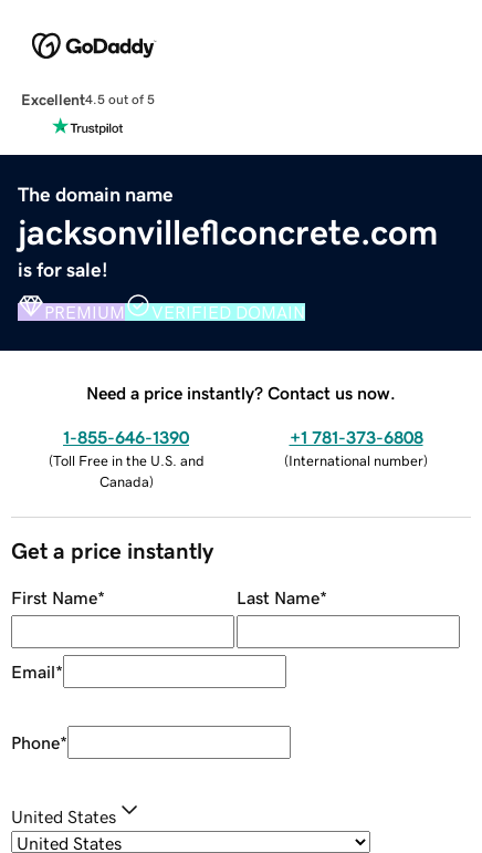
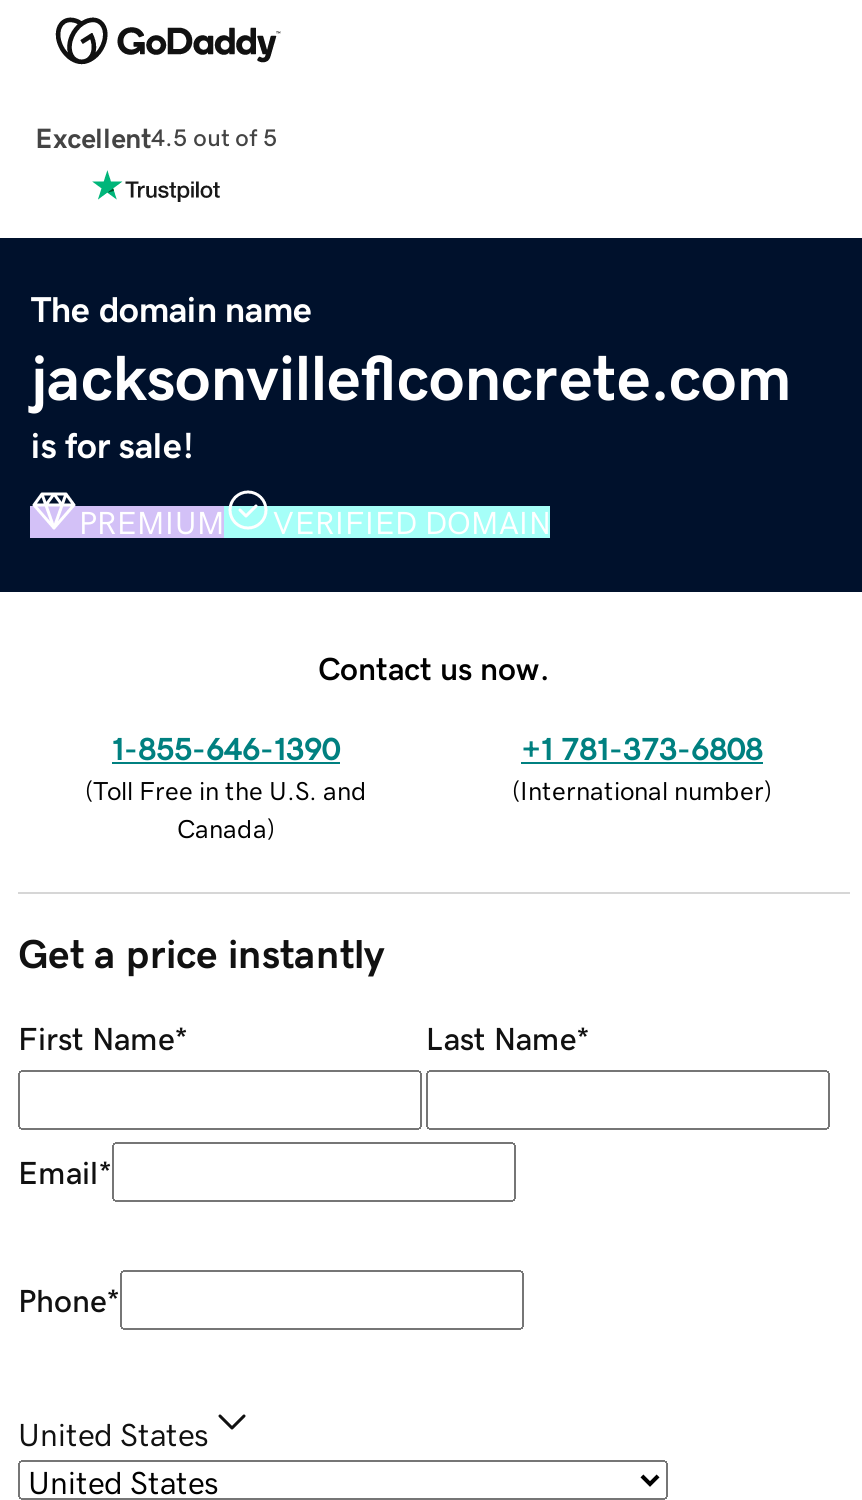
[86,383,396,401] Need a price instantly? Contact us now. -> [318,651,550,683] Contact us now.

